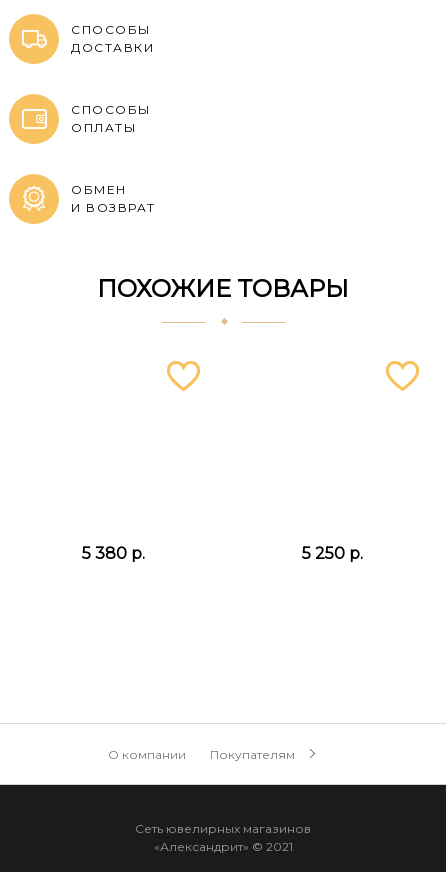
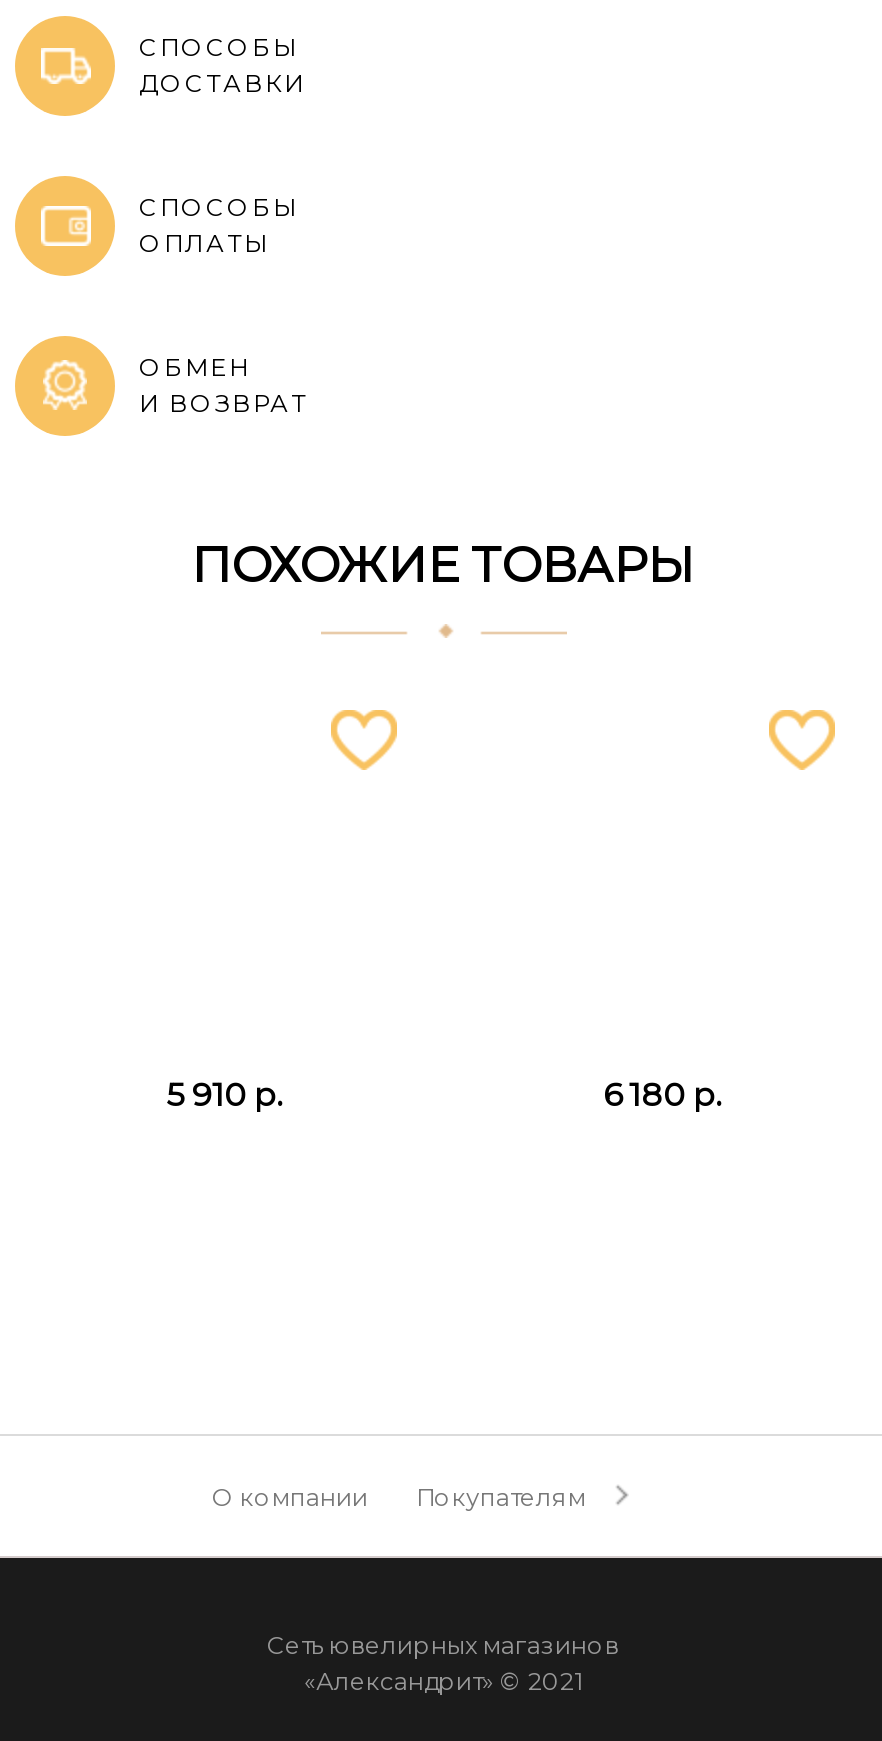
[82,544,145,563] 5 380 р. -> [166,1076,282,1114] 5 910 р.
[302,544,363,563] 5 250 р. -> [603,1076,721,1114] 6 180 р.

